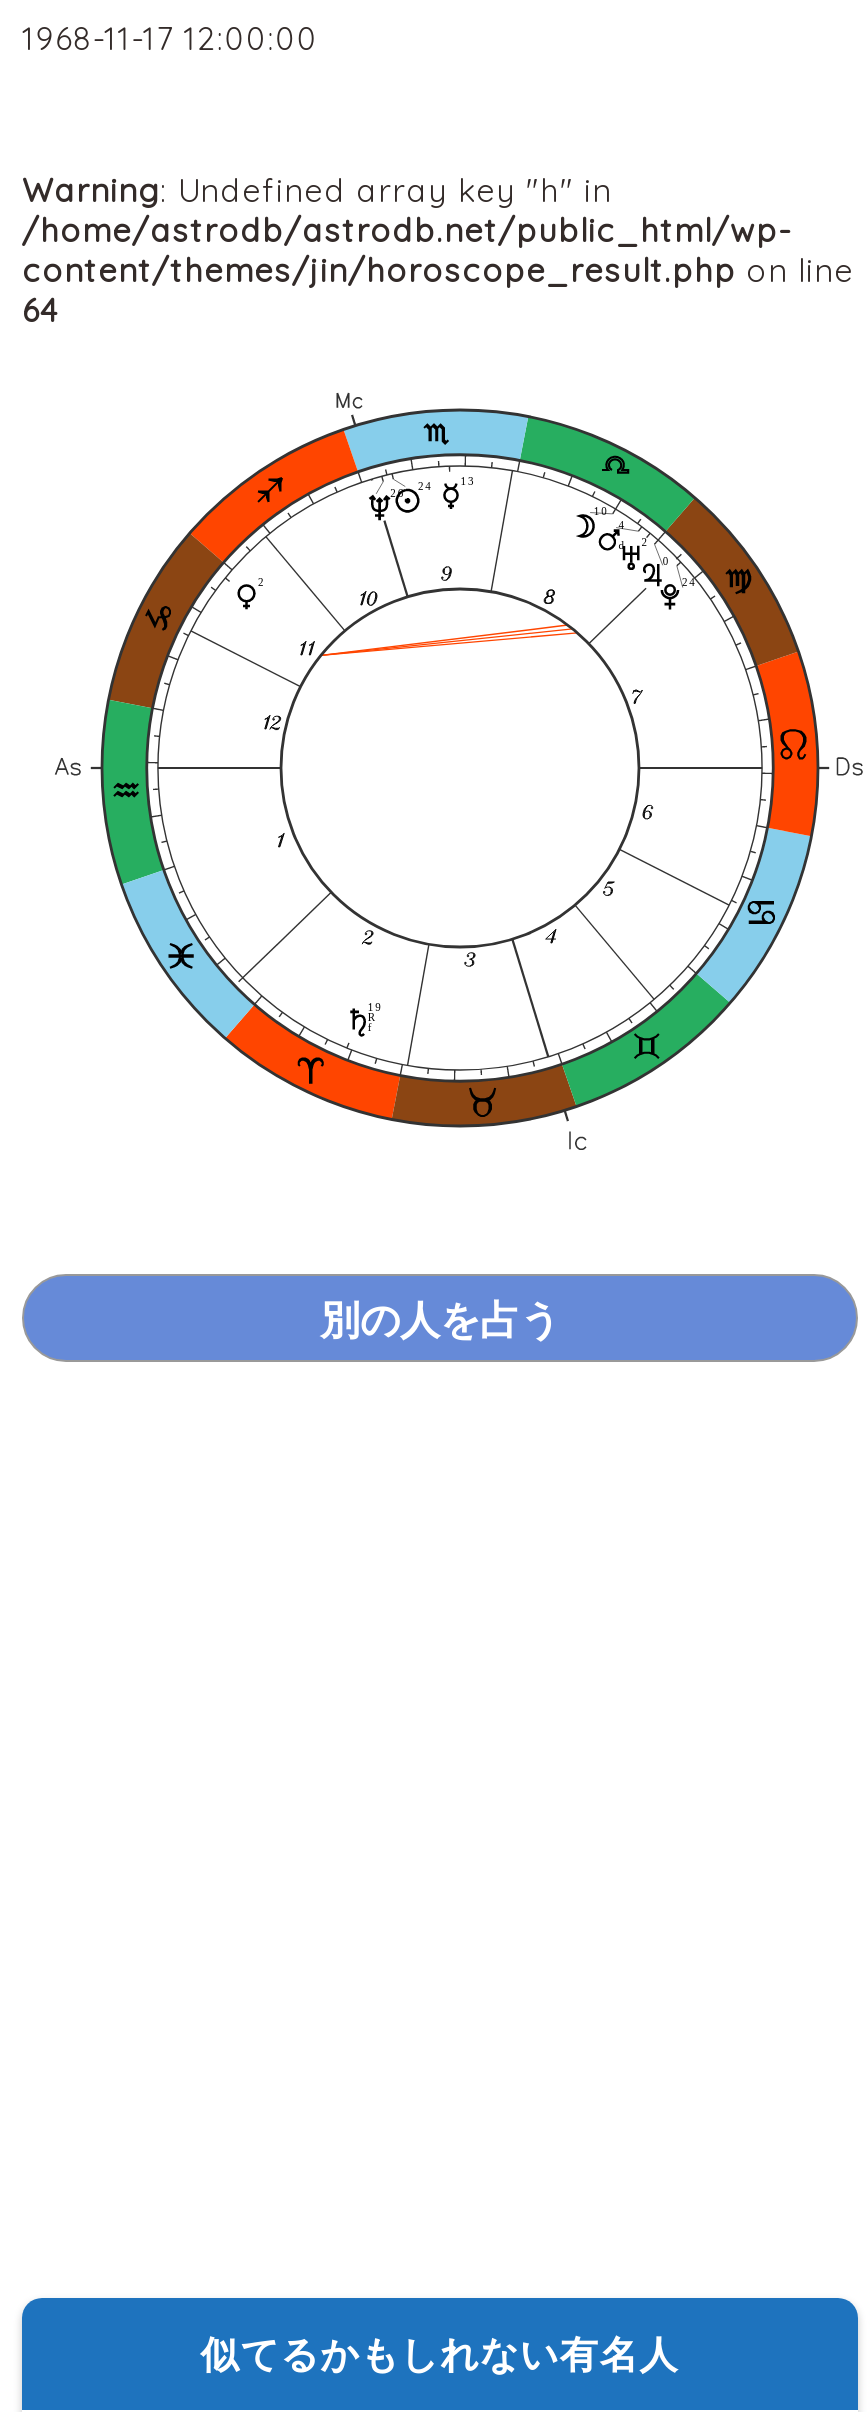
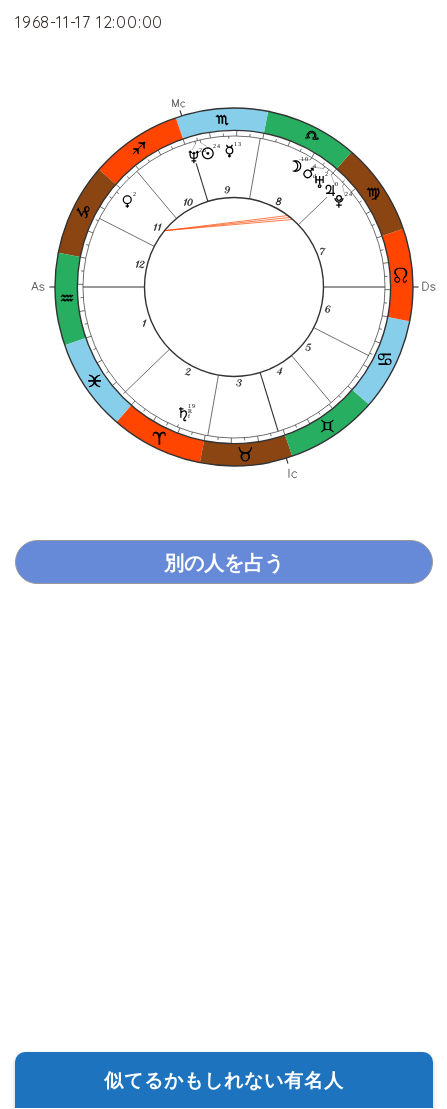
[22,170,854,330] Warning: Undefined array key "h" in | /home/astrodb/astrodb.net/public_html/wp- | content/themes/jin/horoscope_result.php on line | 64 -> none

